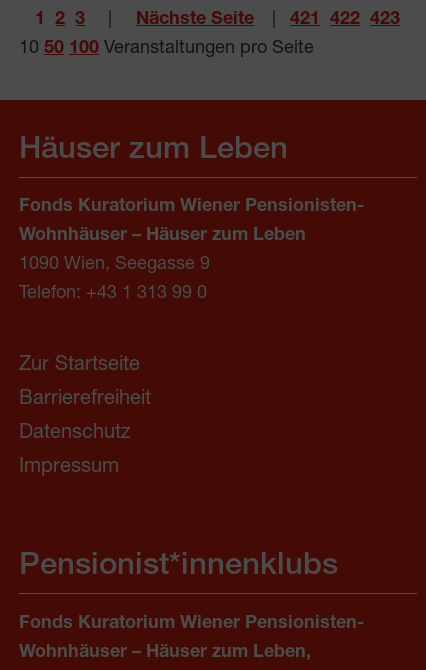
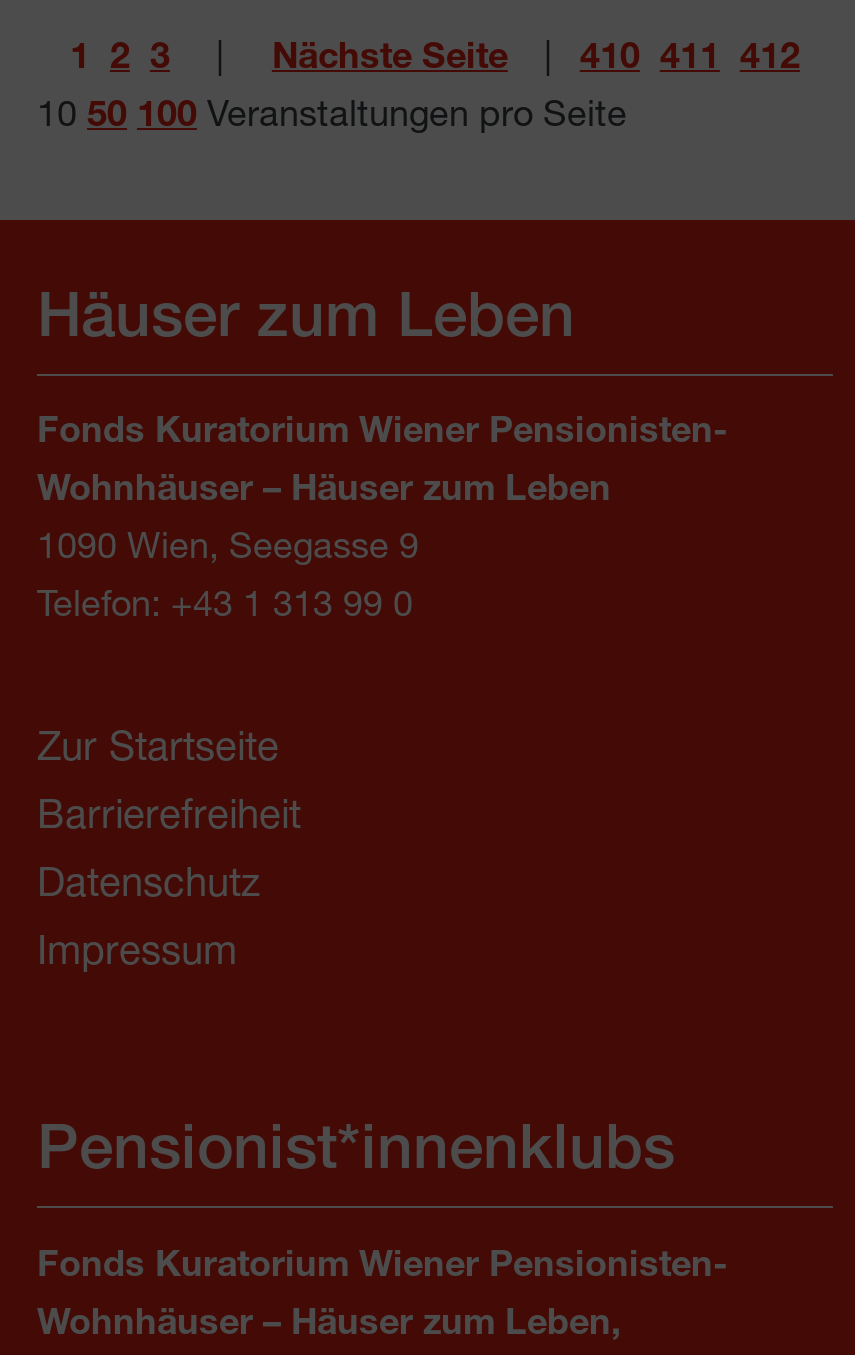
[290,11,400,29] 421 422 423 -> [580,41,800,77] 410 411 412

